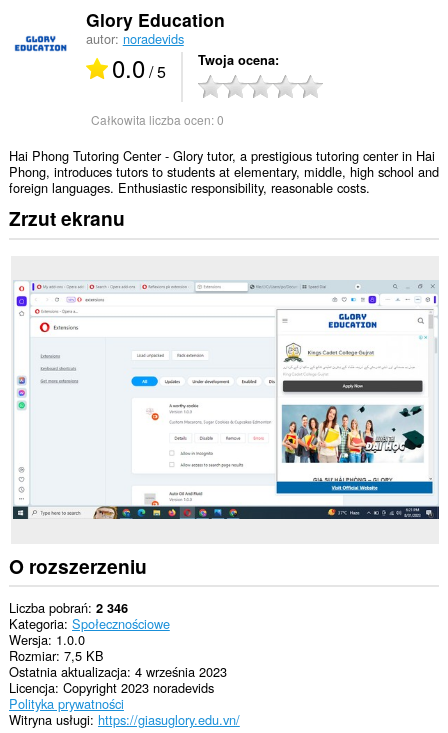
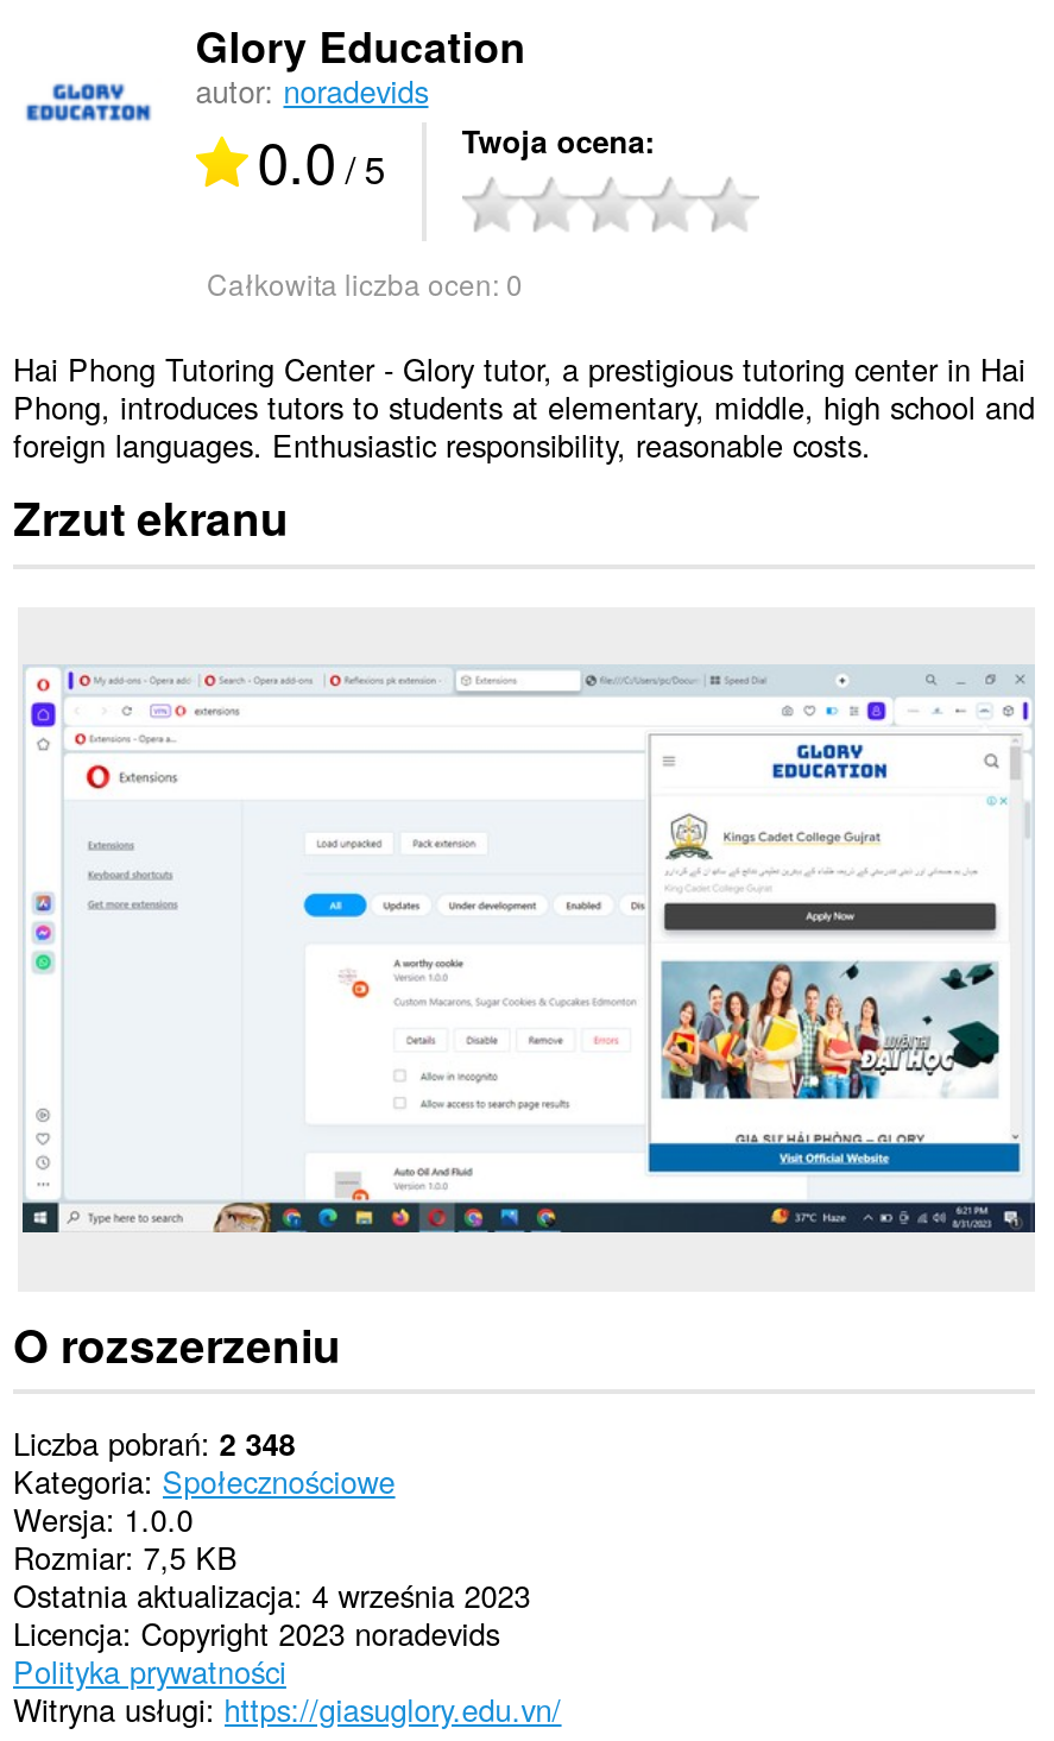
[9,598,128,617] Liczba pobrań 2 346 -> [13,1420,295,1465] Liczba pobrań 2 348

